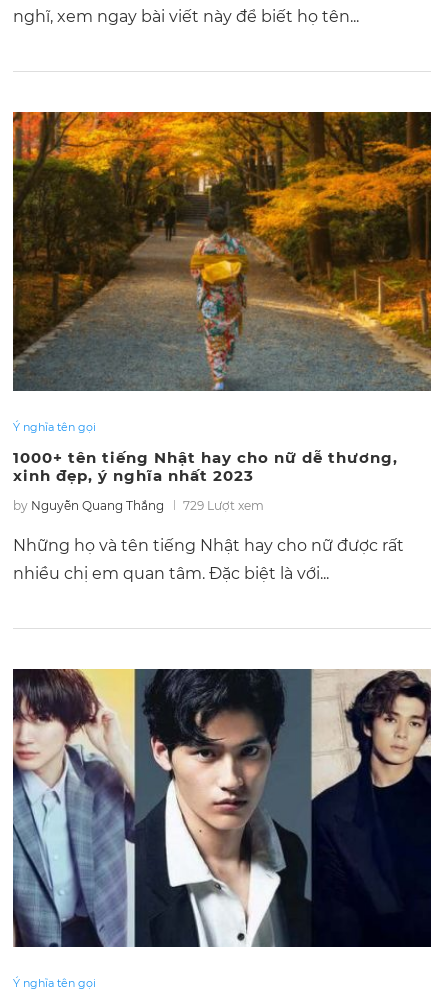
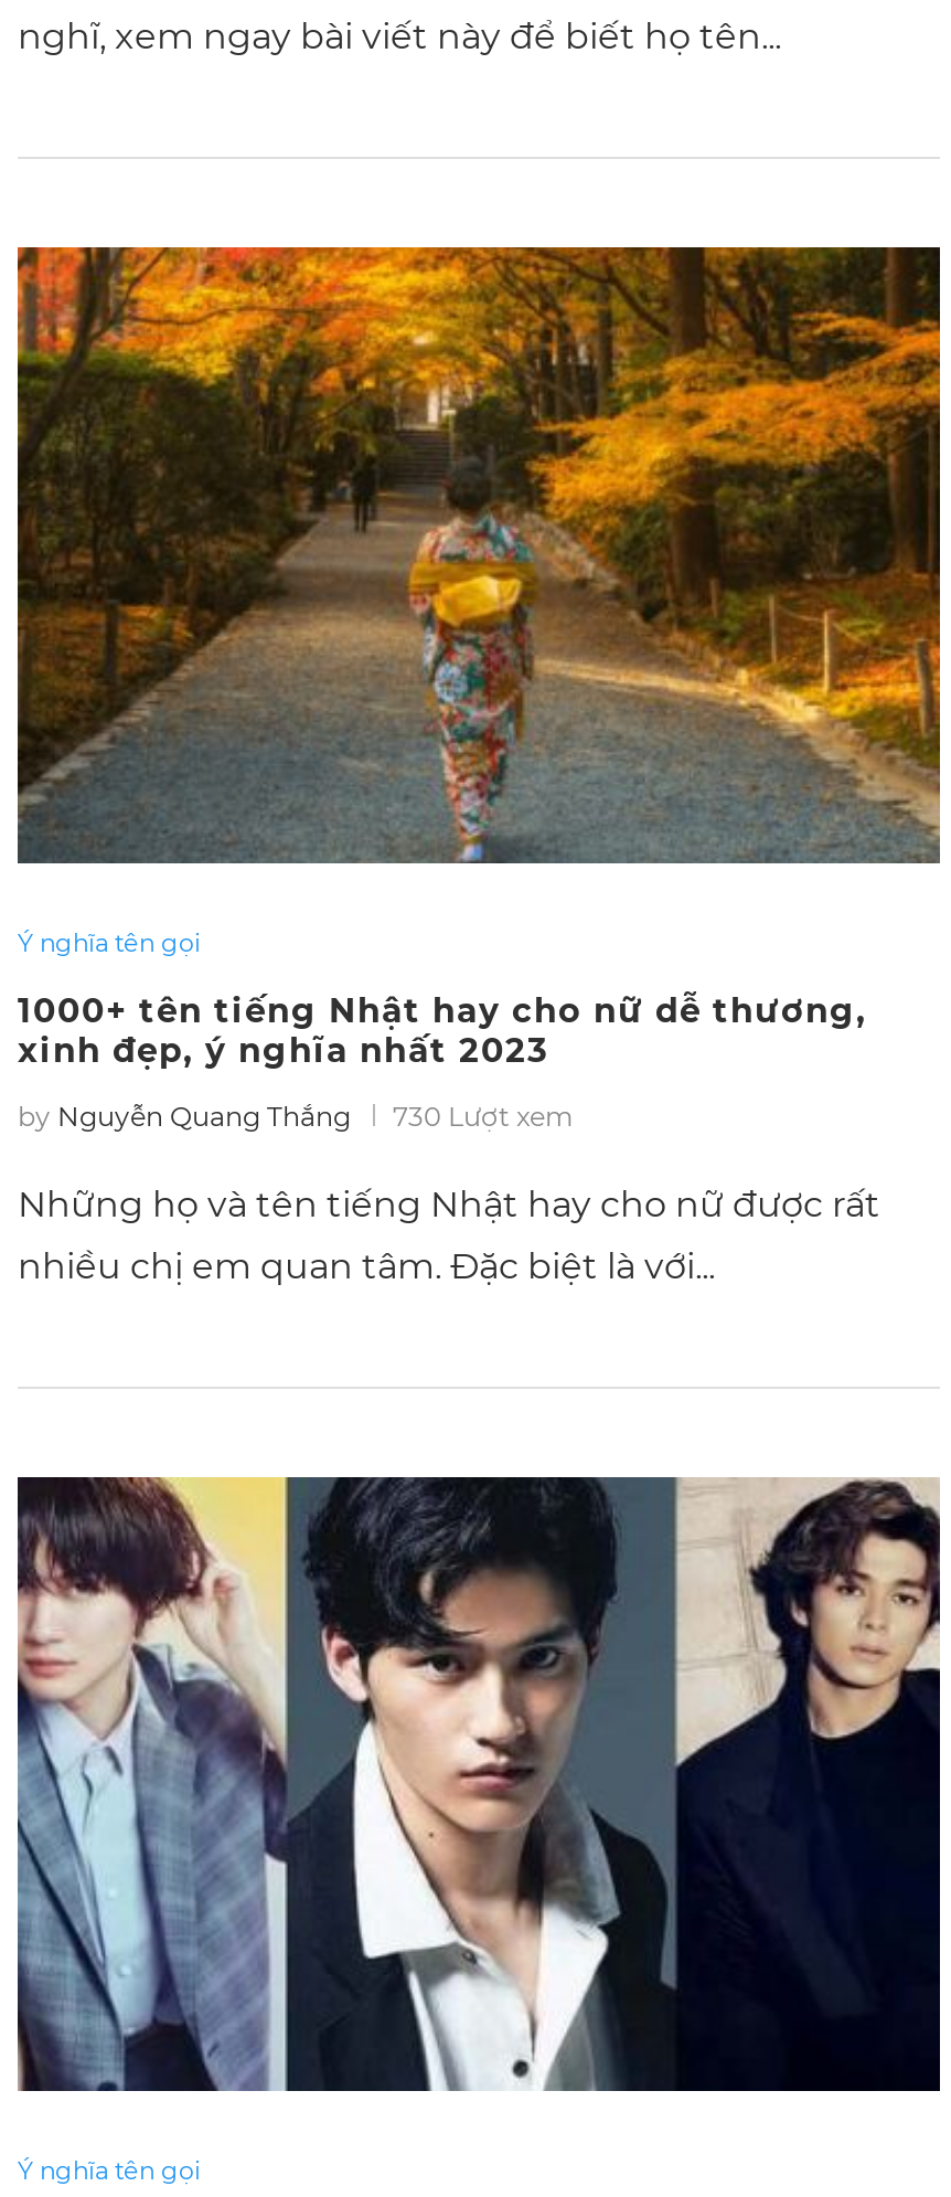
[13,498,264,513] by Nguyễn Quang Thắng 729 Lượt xem -> [18,1099,574,1132] by Nguyễn Quang Thắng 730 Lượt xem

